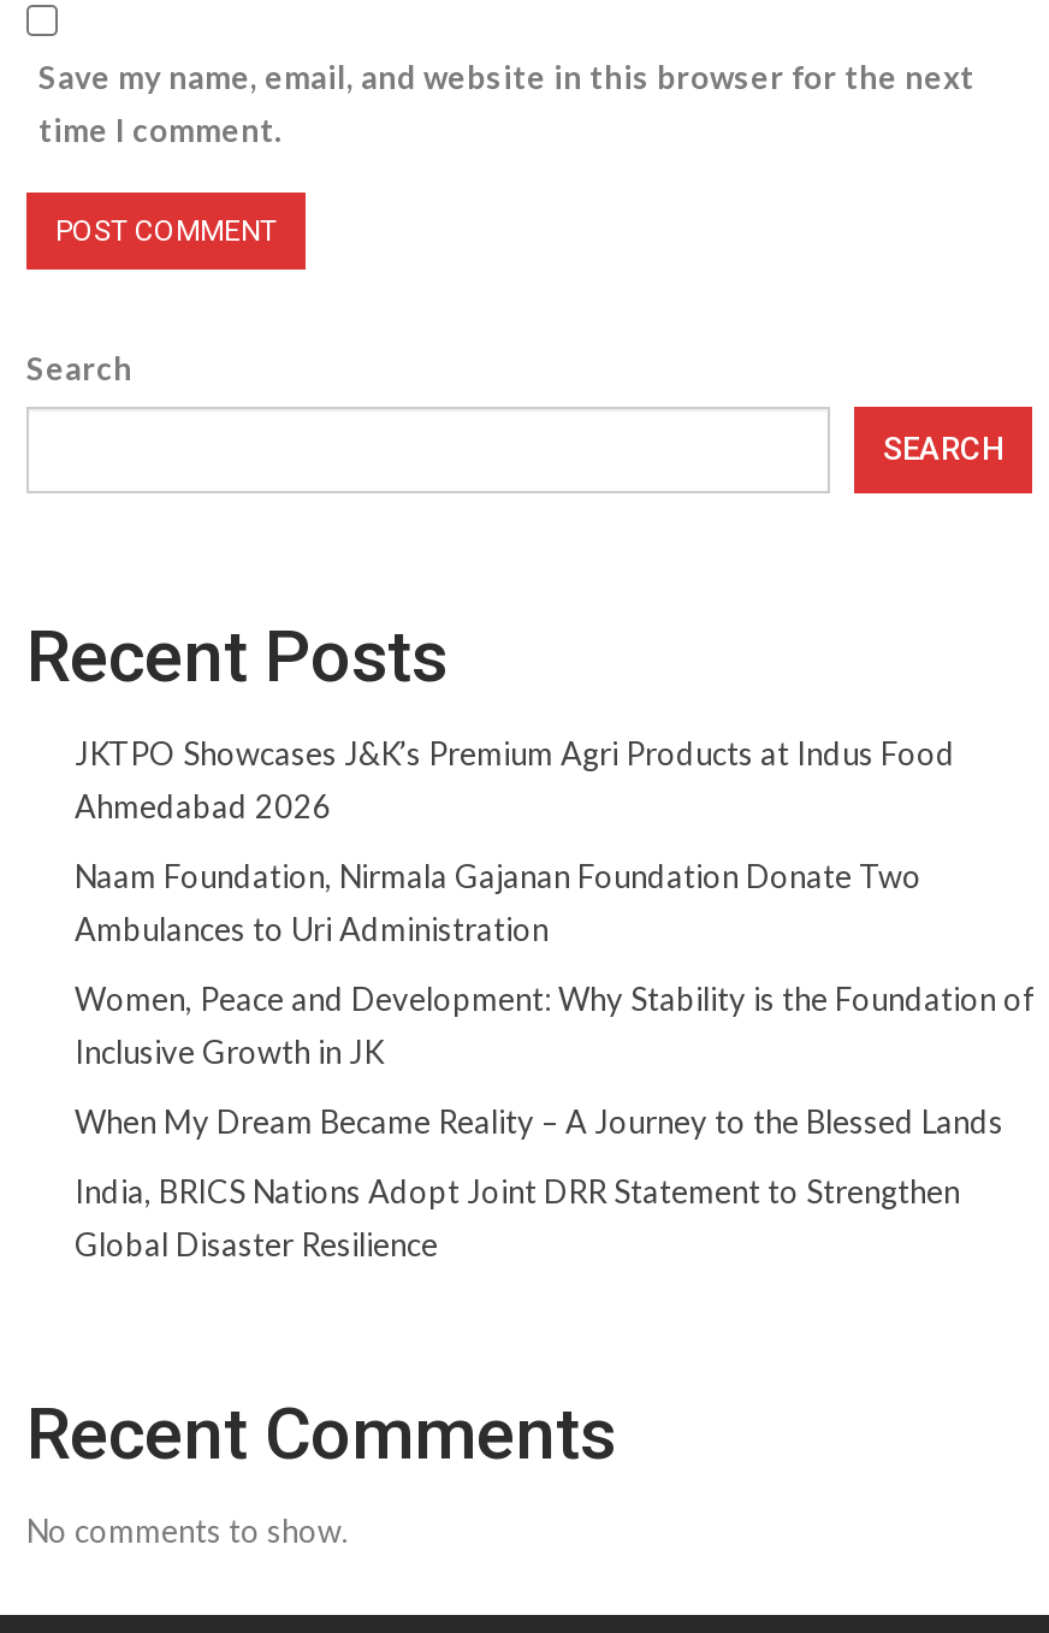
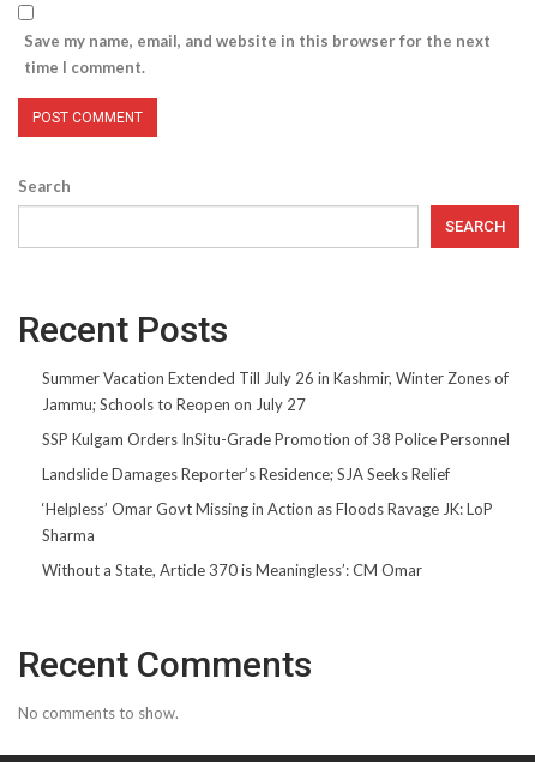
[75,735,955,826] JKTPO Showcases J&K’s Premium Agri Products at Indus Food | Ahmedabad 2026 -> [42,369,509,414] Summer Vacation Extended Till July 26 in Kashmir, Winter Zones of | Jammu; Schools to Reopen on July 27
[75,858,921,949] Naam Foundation, Nirmala Gajanan Foundation Donate Two | Ambulances to Uri Administration -> [42,430,510,449] SSP Kulgam Orders InSitu-Grade Promotion of 38 Police Personnel
[75,980,1032,1072] Women, Peace and Development: Why Stability is the Foundation of | Inclusive Growth in JK -> [42,465,450,484] Landslide Damages Reporter’s Residence; SJA Seeks Relief
[75,1103,1003,1142] When My Dream Became Reality – A Journey to the Blessed Lands -> [42,500,493,545] ‘Helpless’ Omar Govt Missing in Action as Floods Ravage JK: LoP | Sharma
[75,1173,960,1264] India, BRICS Nations Adopt Joint DRR Statement to Strengthen | Global Disaster Resilience -> [42,561,422,580] Without a State, Article 370 is Meaningless’: CM Omar

